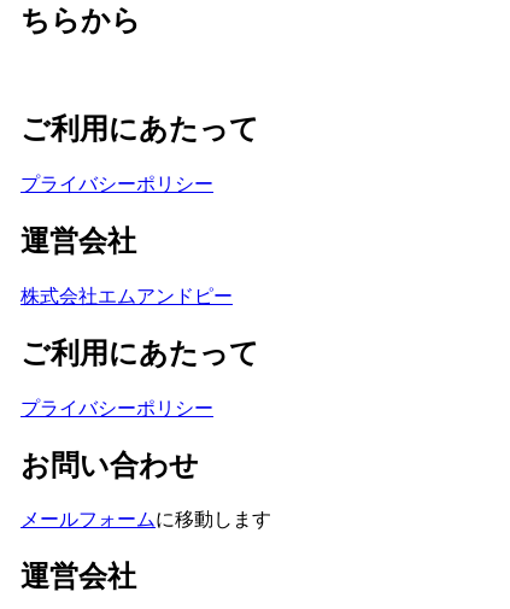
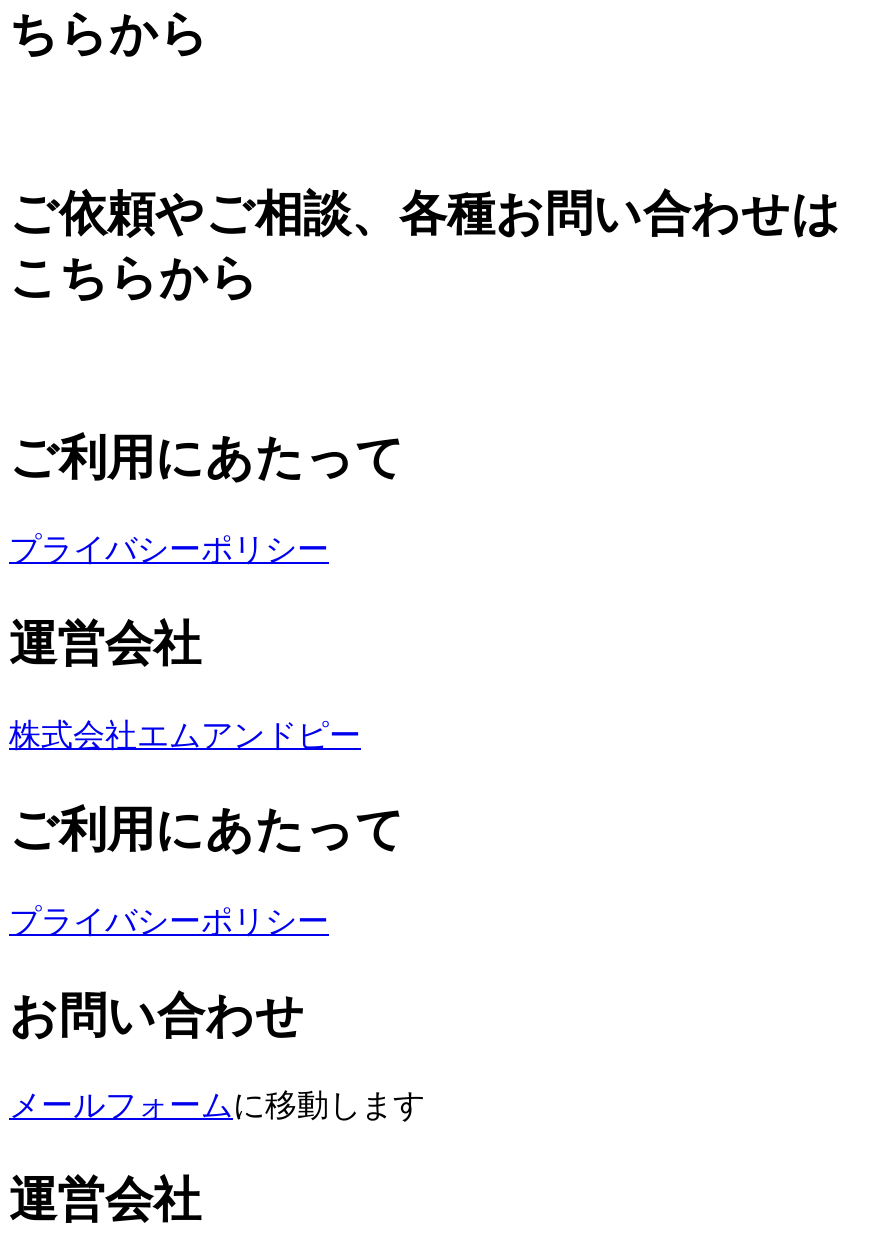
none -> [9,188,841,304] ご依頼やご相談、各種お問い合わせは | こちらから

